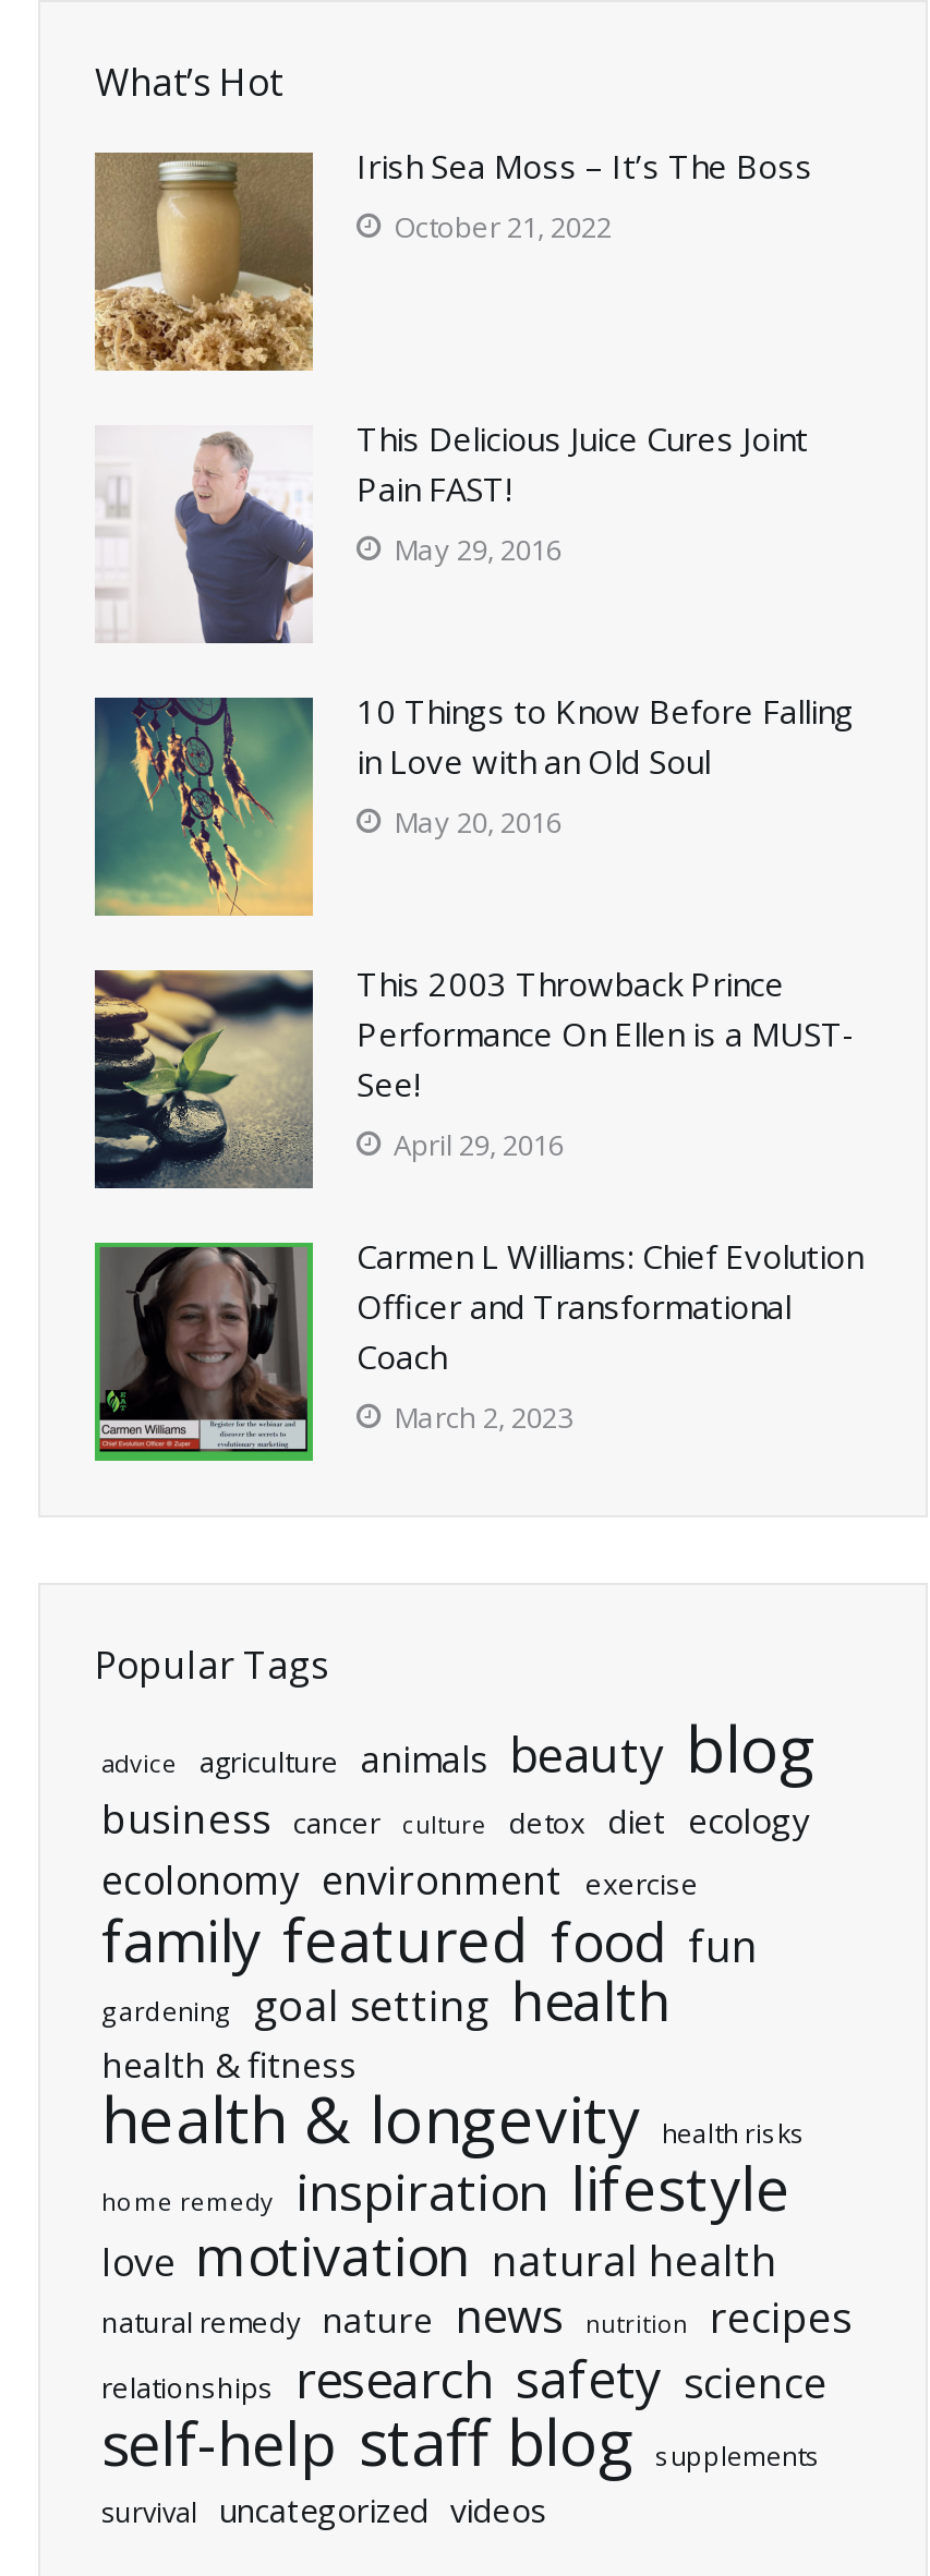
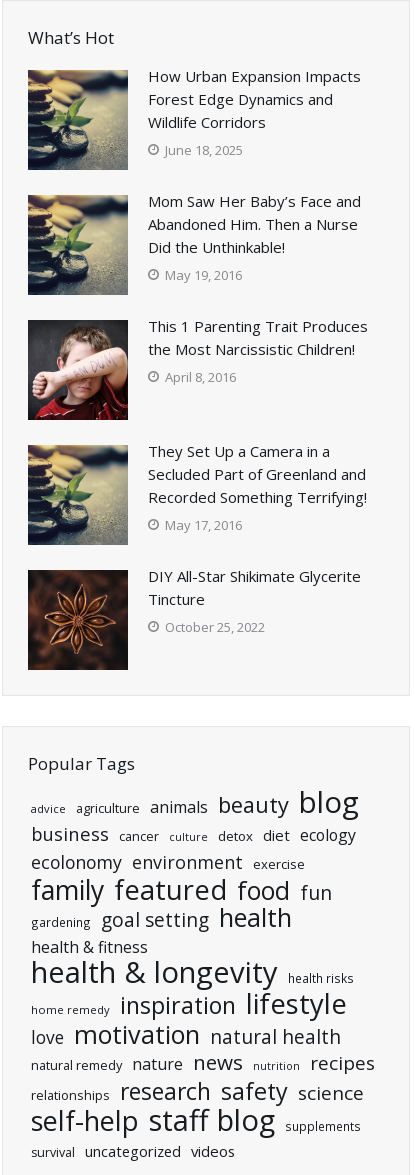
[93,143,812,373] [image] | Irish Sea Moss – It’s The Boss | October 21, 2022 -> [27,66,361,171] [image] | How Urban Expansion Impacts | Forest Edge Dynamics and | Wildlife Corridors | June 18, 2025
[95,416,808,643] [image] | This Delicious Juice Cures Joint | Pain FAST! | May 29, 2016 -> [27,191,361,296] [image] | Mom Saw Her Baby’s Face and | Abandoned Him. Then a Nurse | Did the Unthinkable! | May 19, 2016
[93,688,854,918] [image] | 10 Things to Know Before Falling | in Love with an Old Soul | May 20, 2016 -> [27,316,368,421] [image] | This 1 Parenting Trait Produces | the Most Narcissistic Children! | April 8, 2016
[357,961,856,1164] This 2003 Throwback Prince | Performance On Ellen is a MUST- | See! | April 29, 2016 -> [148,441,367,534] They Set Up a Camera in a | Secluded Part of Greenland and | Recorded Something Terrifying! | May 17, 2016
[93,1233,862,1463] [image] | Carmen L Williams: Chief Evolution | Officer and Transformational | Coach | March 2, 2023 -> [27,566,361,671] [image] | DIY All-Star Shikimate Glycerite | Tincture | October 25, 2022

